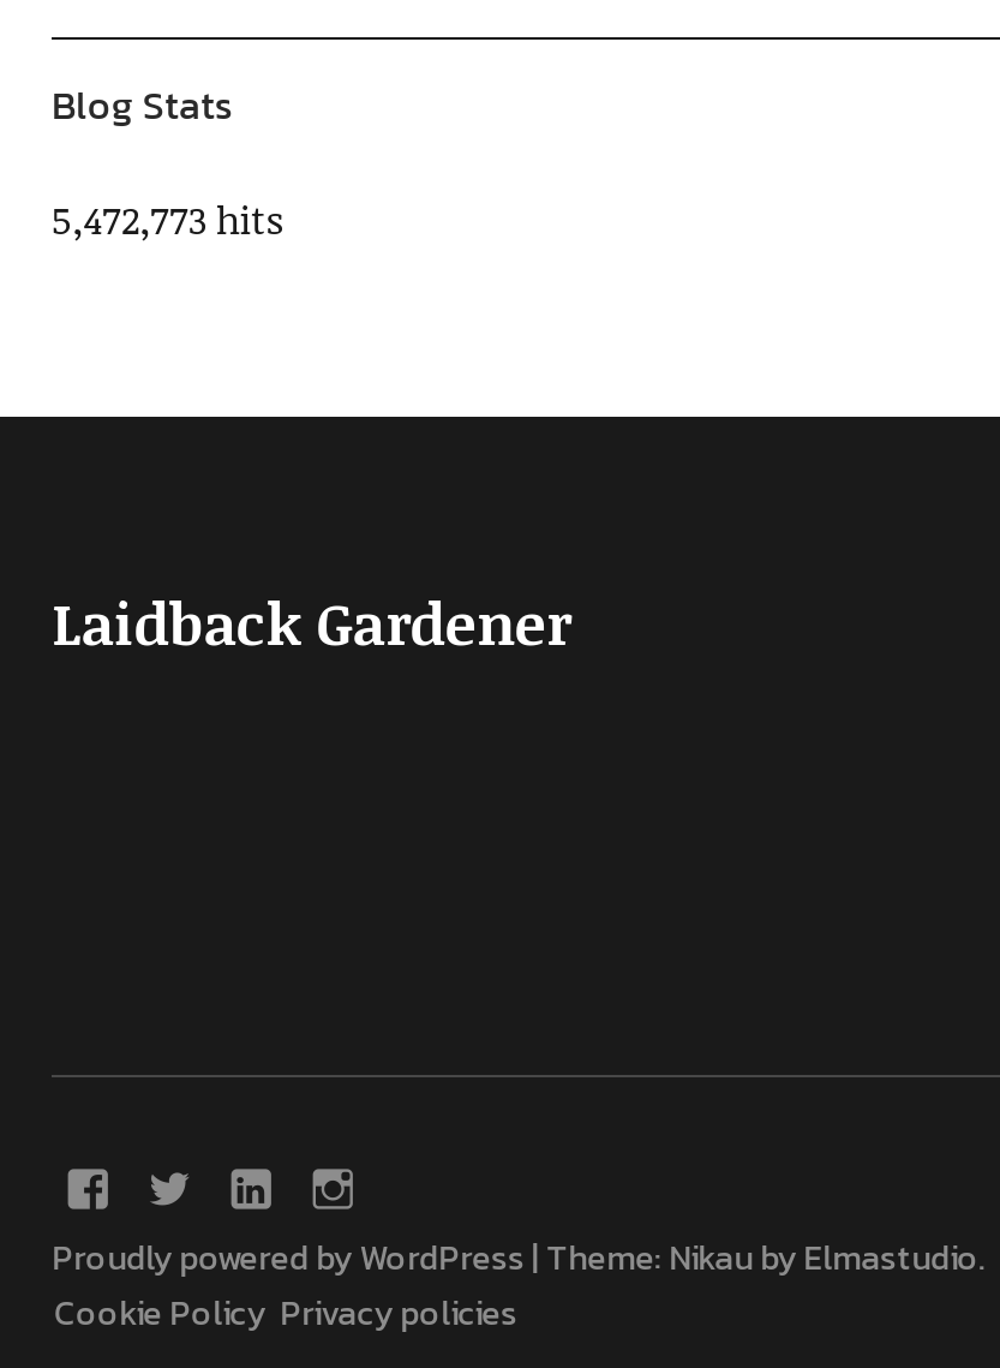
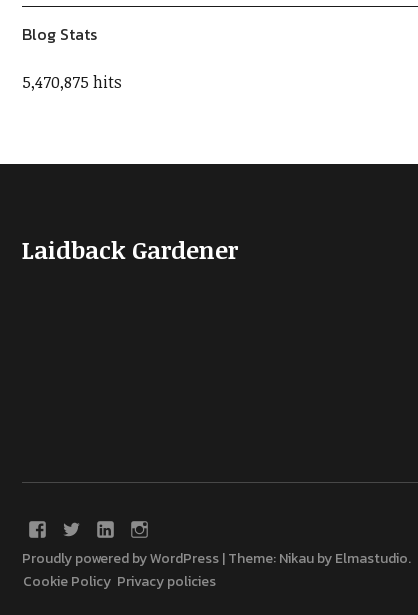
[52,193,285,246] 5,472,773 hits -> [22,71,122,93] 5,470,875 hits

